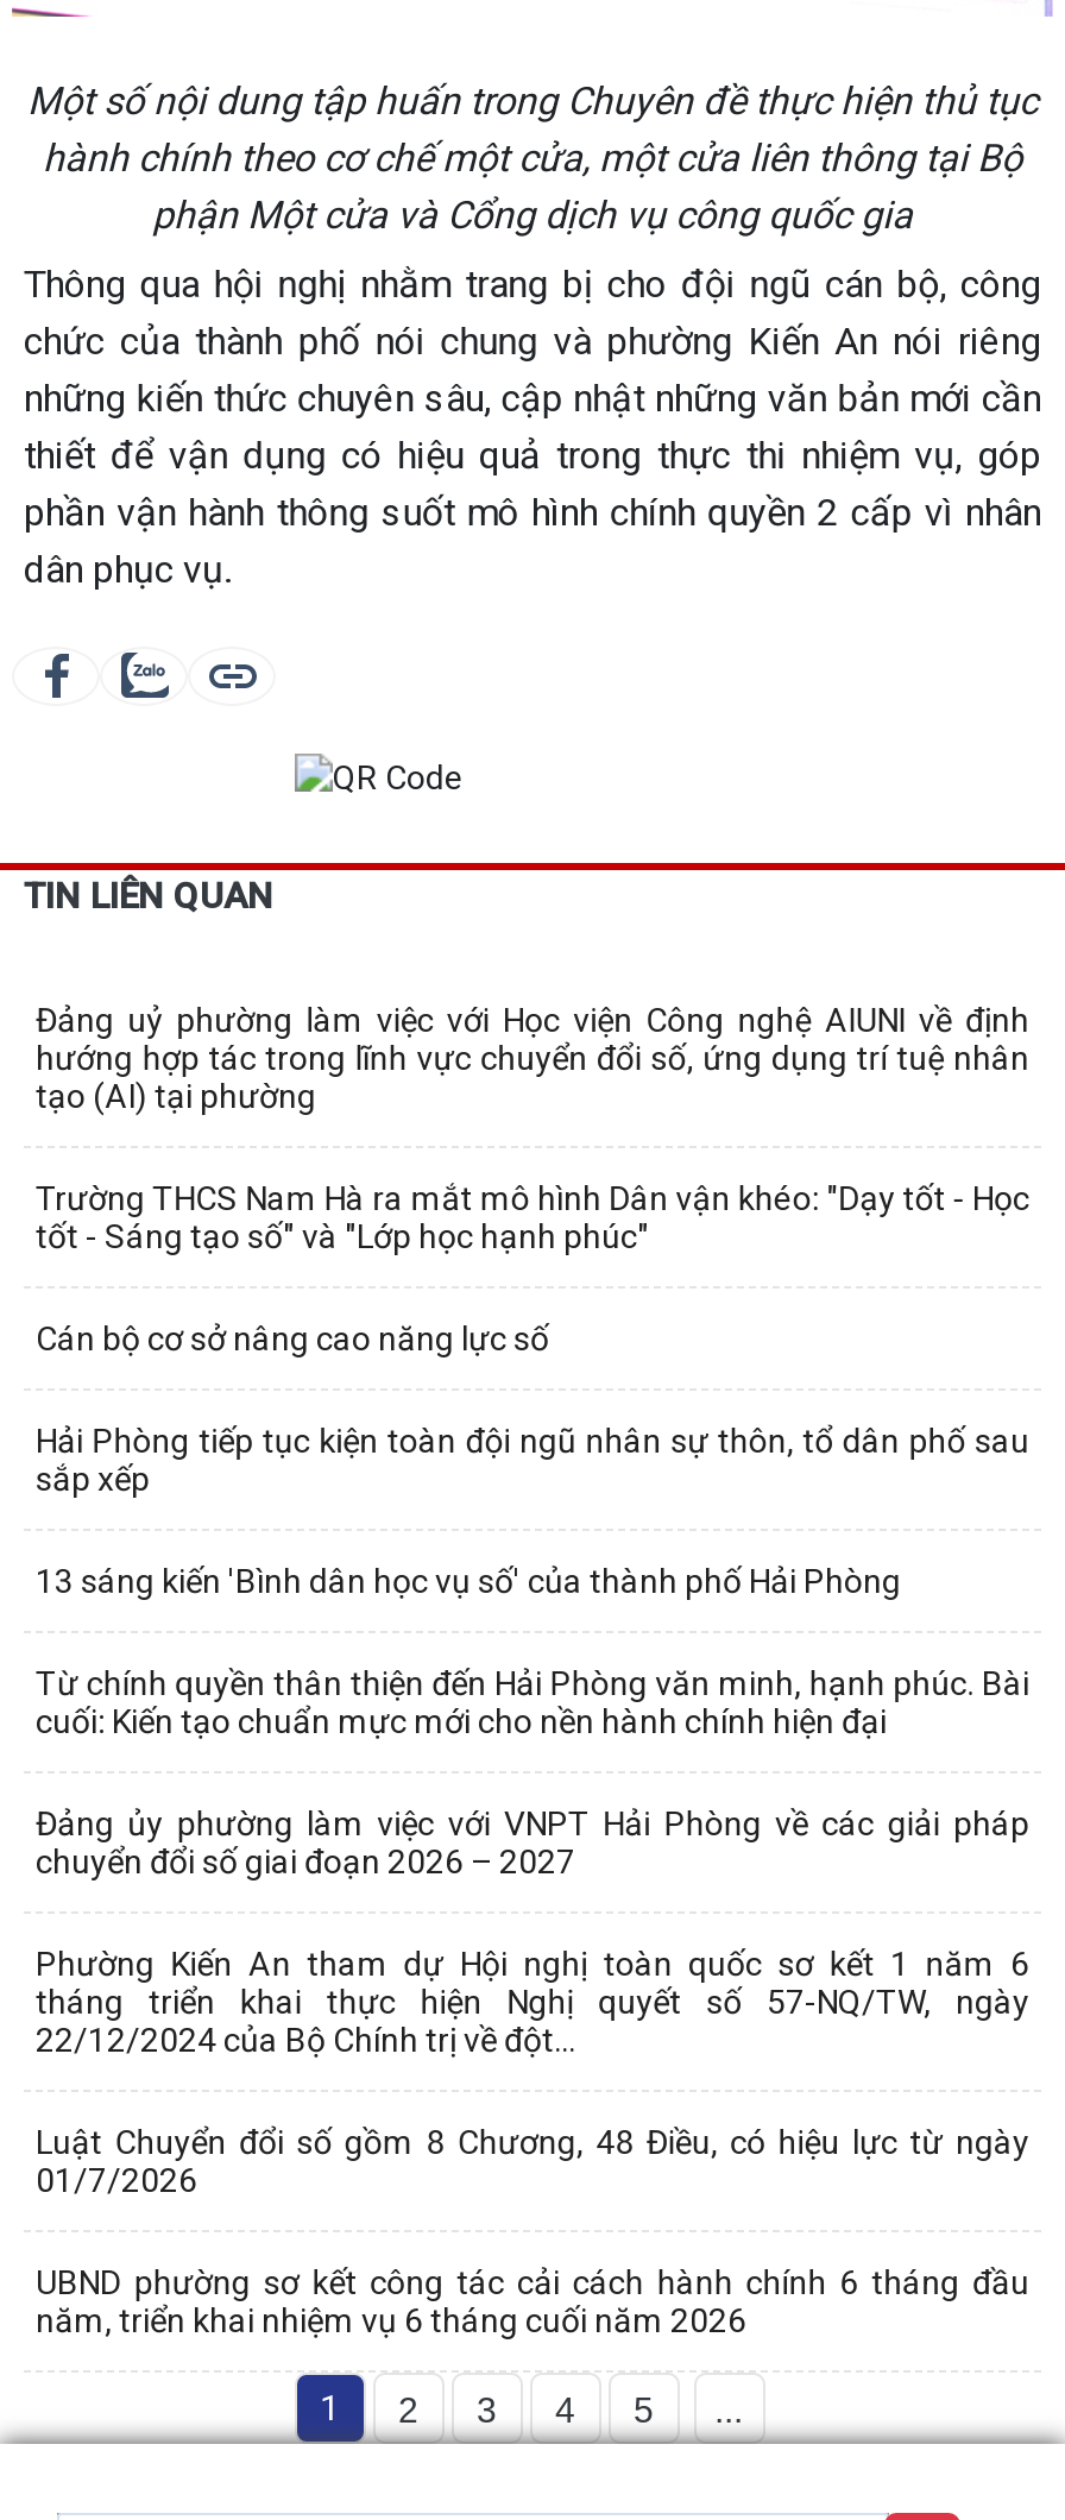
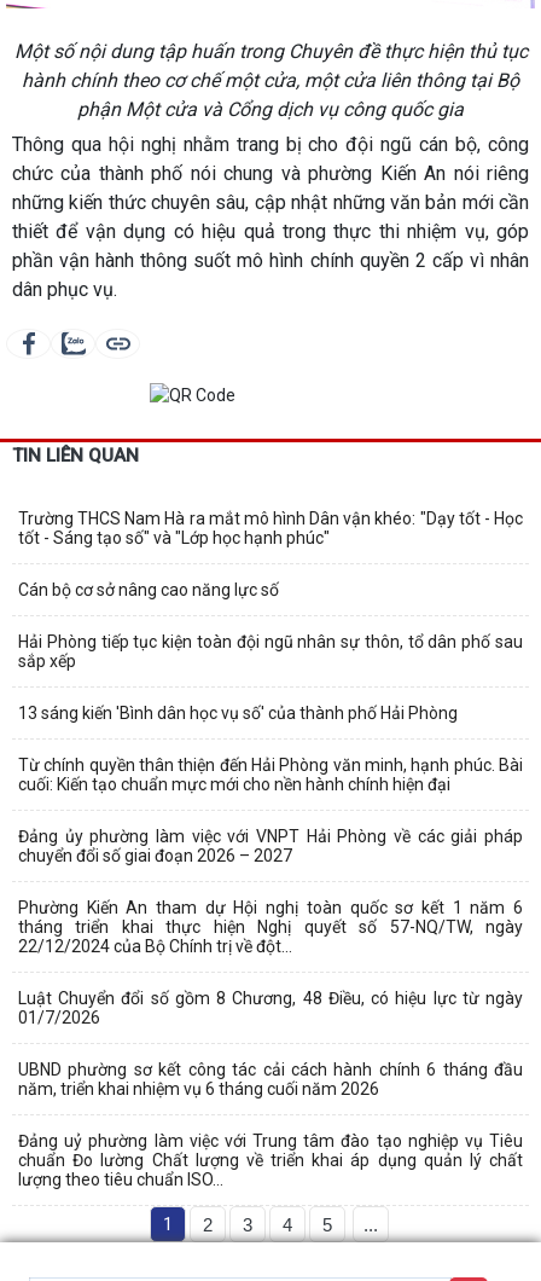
[36,1002,1029,1116] Đảng uỷ phường làm việc với Học viện Công nghệ AIUNI về định | hướng hợp tác trong lĩnh vực chuyển đổi số, ứng dụng trí tuệ nhân | tạo (AI) tại phường -> none
moved [36,1180,1029,2340] -> [18,509,523,1099]: Trường THCS Nam Hà ra mắt mô hình Dân vận khéo: "Dạy tốt - Học | tốt - Sáng tạo số" và "Lớp học hạnh phúc" | Cán bộ cơ sở nâng cao năng lực số | ... | UBND phường sơ kết công tác cải cách hành chính 6 tháng đầu | năm, triển khai nhiệm vụ 6 tháng cuối năm 2026
none -> [18,1132,523,1190] Đảng uỷ phường làm việc với Trung tâm đào tạo nghiệp vụ Tiêu | chuẩn Đo lường Chất lượng về triển khai áp dụng quản lý chất | lượng theo tiêu chuẩn ISO...

